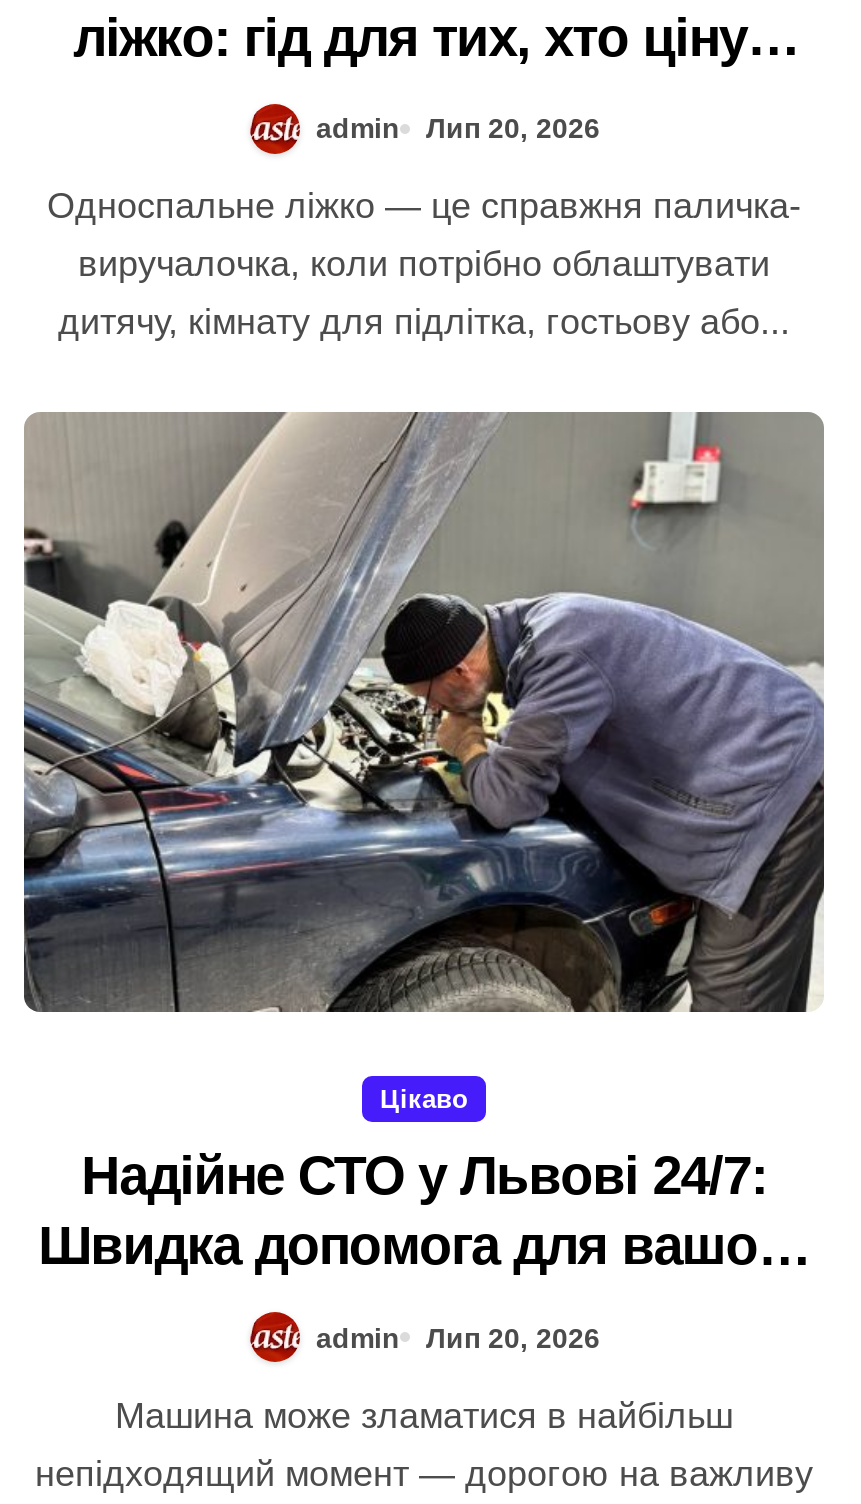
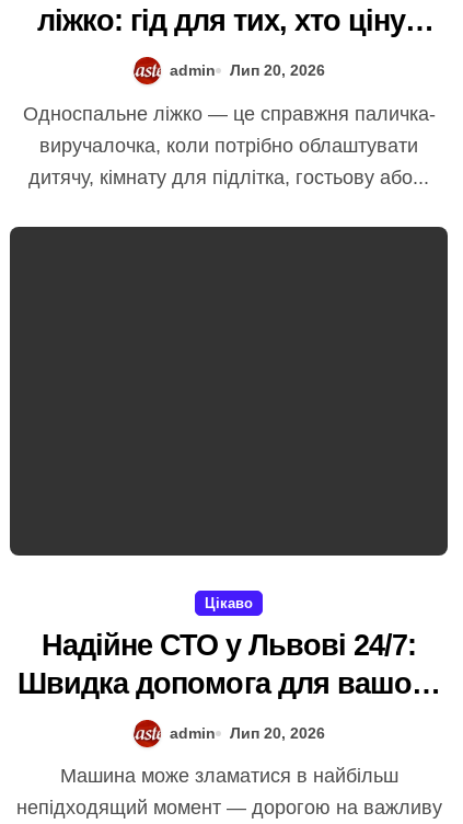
[22,412,826,1014] [image] -> none

